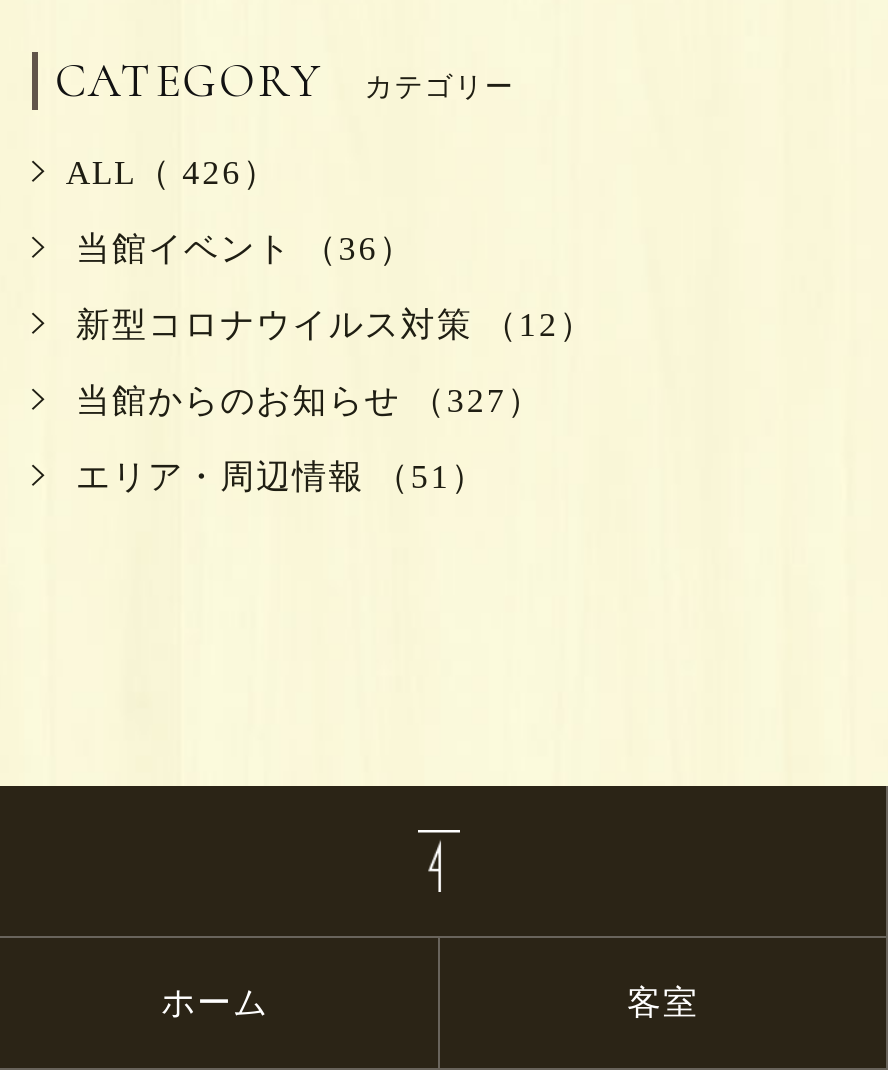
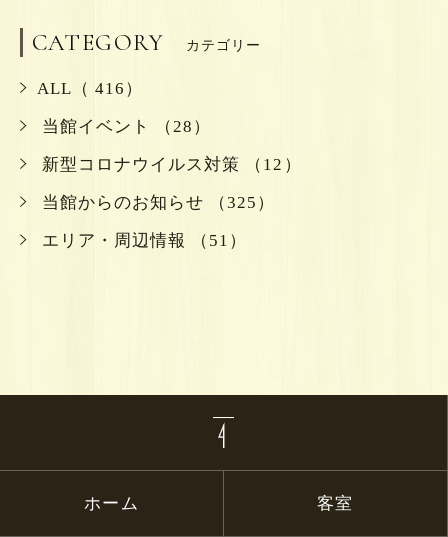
[66,154,278,192] ALL（ 426） -> [37,79,143,98] ALL（ 416）
[66,230,415,268] 当館イベント （36） -> [37,117,211,136] 当館イベント （28）
[66,382,543,420] 当館からのお知らせ （327） -> [37,193,275,212] 当館からのお知らせ （325）

